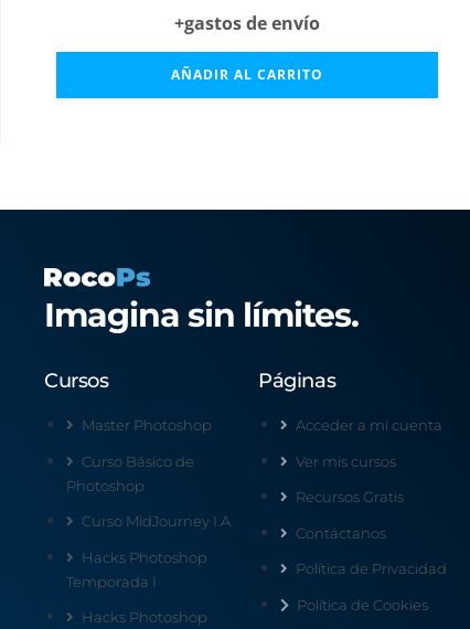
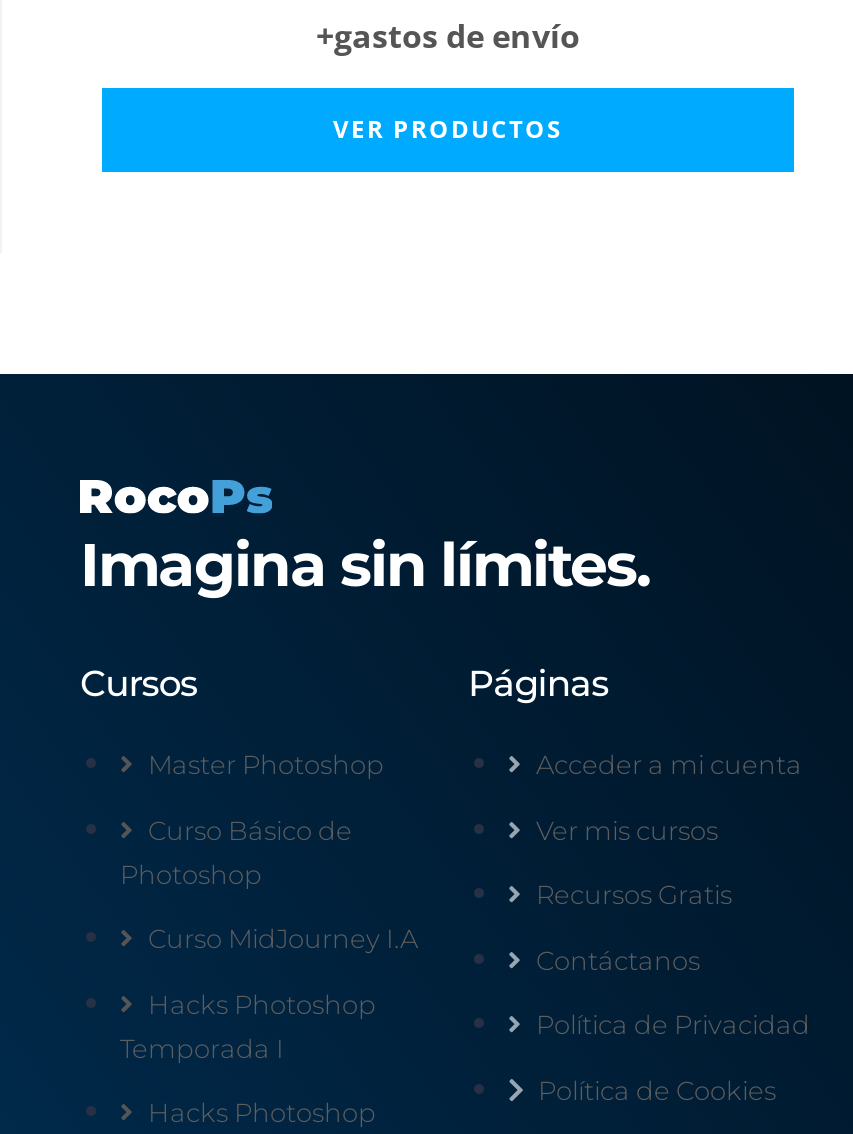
[171,65,323,84] AÑADIR AL CARRITO -> [333,112,563,146] VER PRODUCTOS

